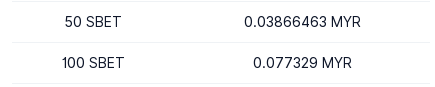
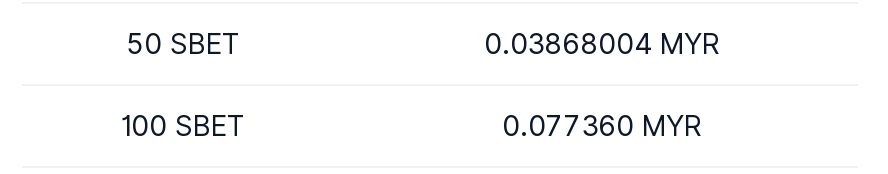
[243,13,360,30] 0.03866463 MYR -> [484,26,720,60] 0.03868004 MYR
[252,54,351,71] 0.077329 MYR -> [502,108,702,142] 0.077360 MYR

